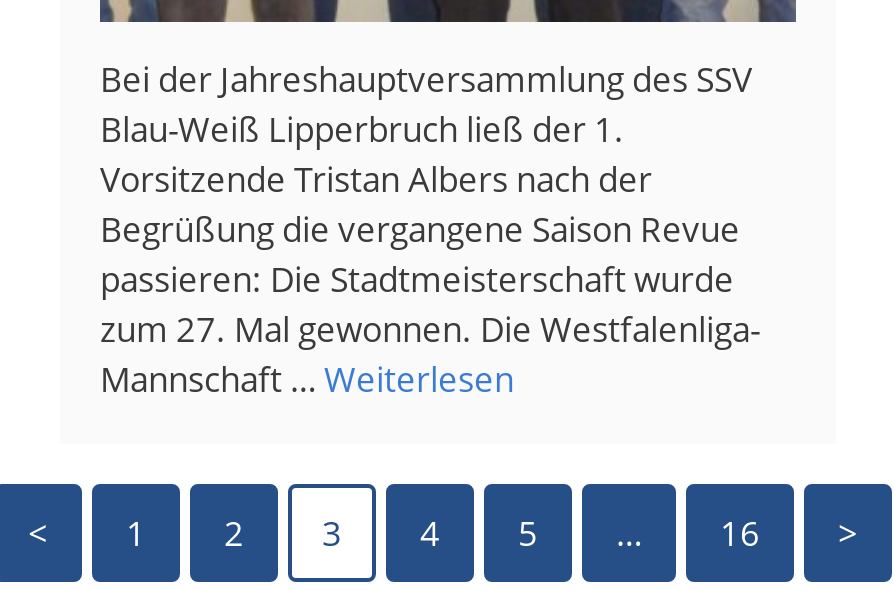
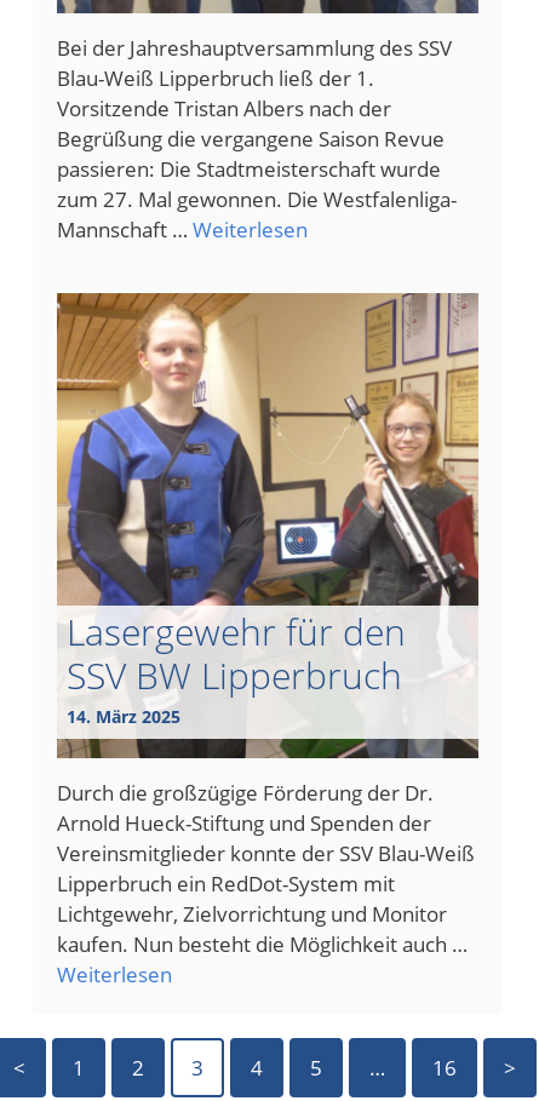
none -> [56,292,480,988] [image] | Lasergewehr für den | SSV BW Lipperbruch | 14. März 2025 | Durch die großzügige Förderung der Dr. | Arnold Hueck-Stiftung und Spenden der | Vereinsmitglieder konnte der SSV Blau-Weiß | Lipperbruch ein RedDot-System mit | Lichtgewehr, Zielvorrichtung und Monitor | kaufen. Nun besteht die Möglichkeit auch … | Weiterlesen

